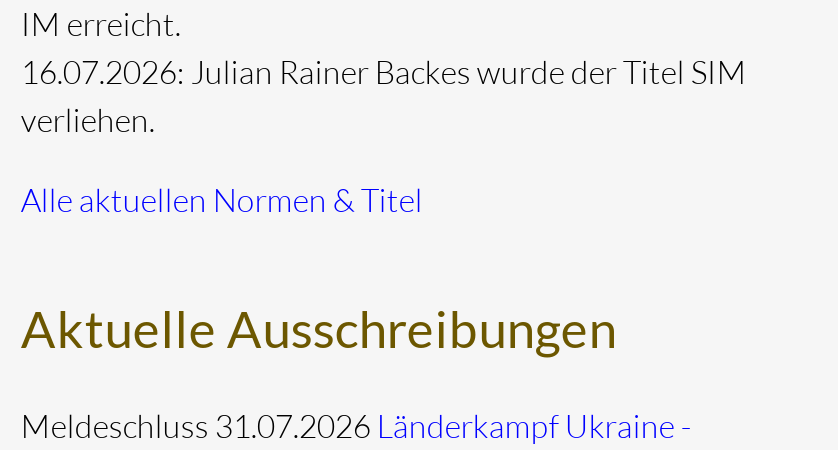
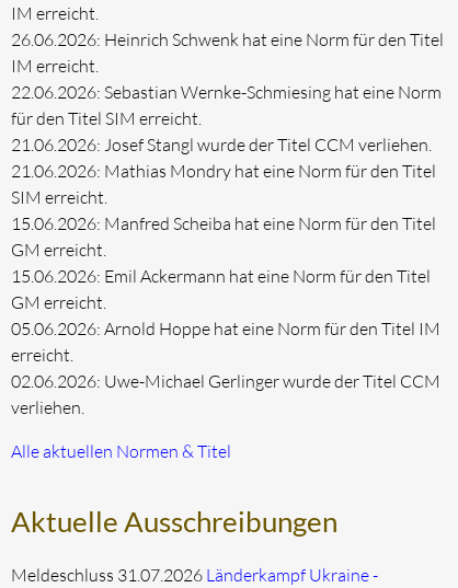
[21,52,747,92] 16.07.2026: Julian Rainer Backes wurde der Titel SIM -> [11,29,444,392] 26.06.2026: Heinrich Schwenk hat eine Norm für den Titel | IM erreicht. | 22.06.2026: Sebastian Wernke-Schmiesing hat eine Norm | für den Titel SIM erreicht. | 21.06.2026: Josef Stangl wurde der Titel CCM verliehen. | 21.06.2026: Mathias Mondry hat eine Norm für den Titel | SIM erreicht. | 15.06.2026: Manfred Scheiba hat eine Norm für den Titel | GM erreicht. | 15.06.2026: Emil Ackermann hat eine Norm für den Titel | GM erreicht. | 05.06.2026: Arnold Hoppe hat eine Norm für den Titel IM | erreicht. | 02.06.2026: Uwe-Michael Gerlinger wurde der Titel CCM

